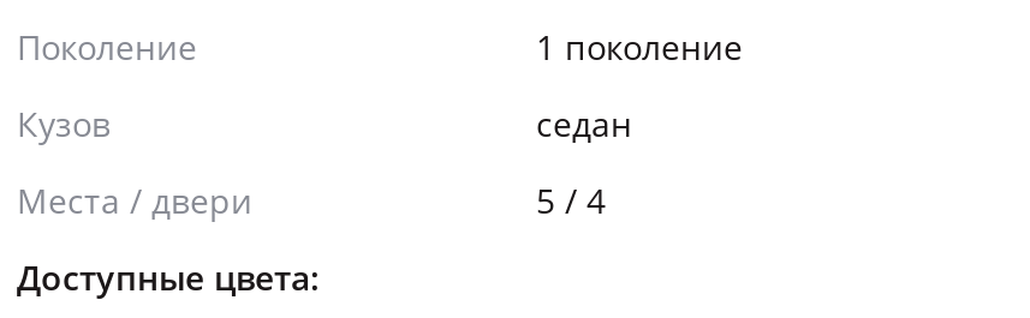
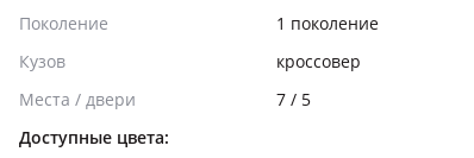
[536,100,632,145] седан -> [276,49,361,72] кроссовер
[536,177,606,222] 5 / 4 -> [276,87,311,110] 7 / 5

